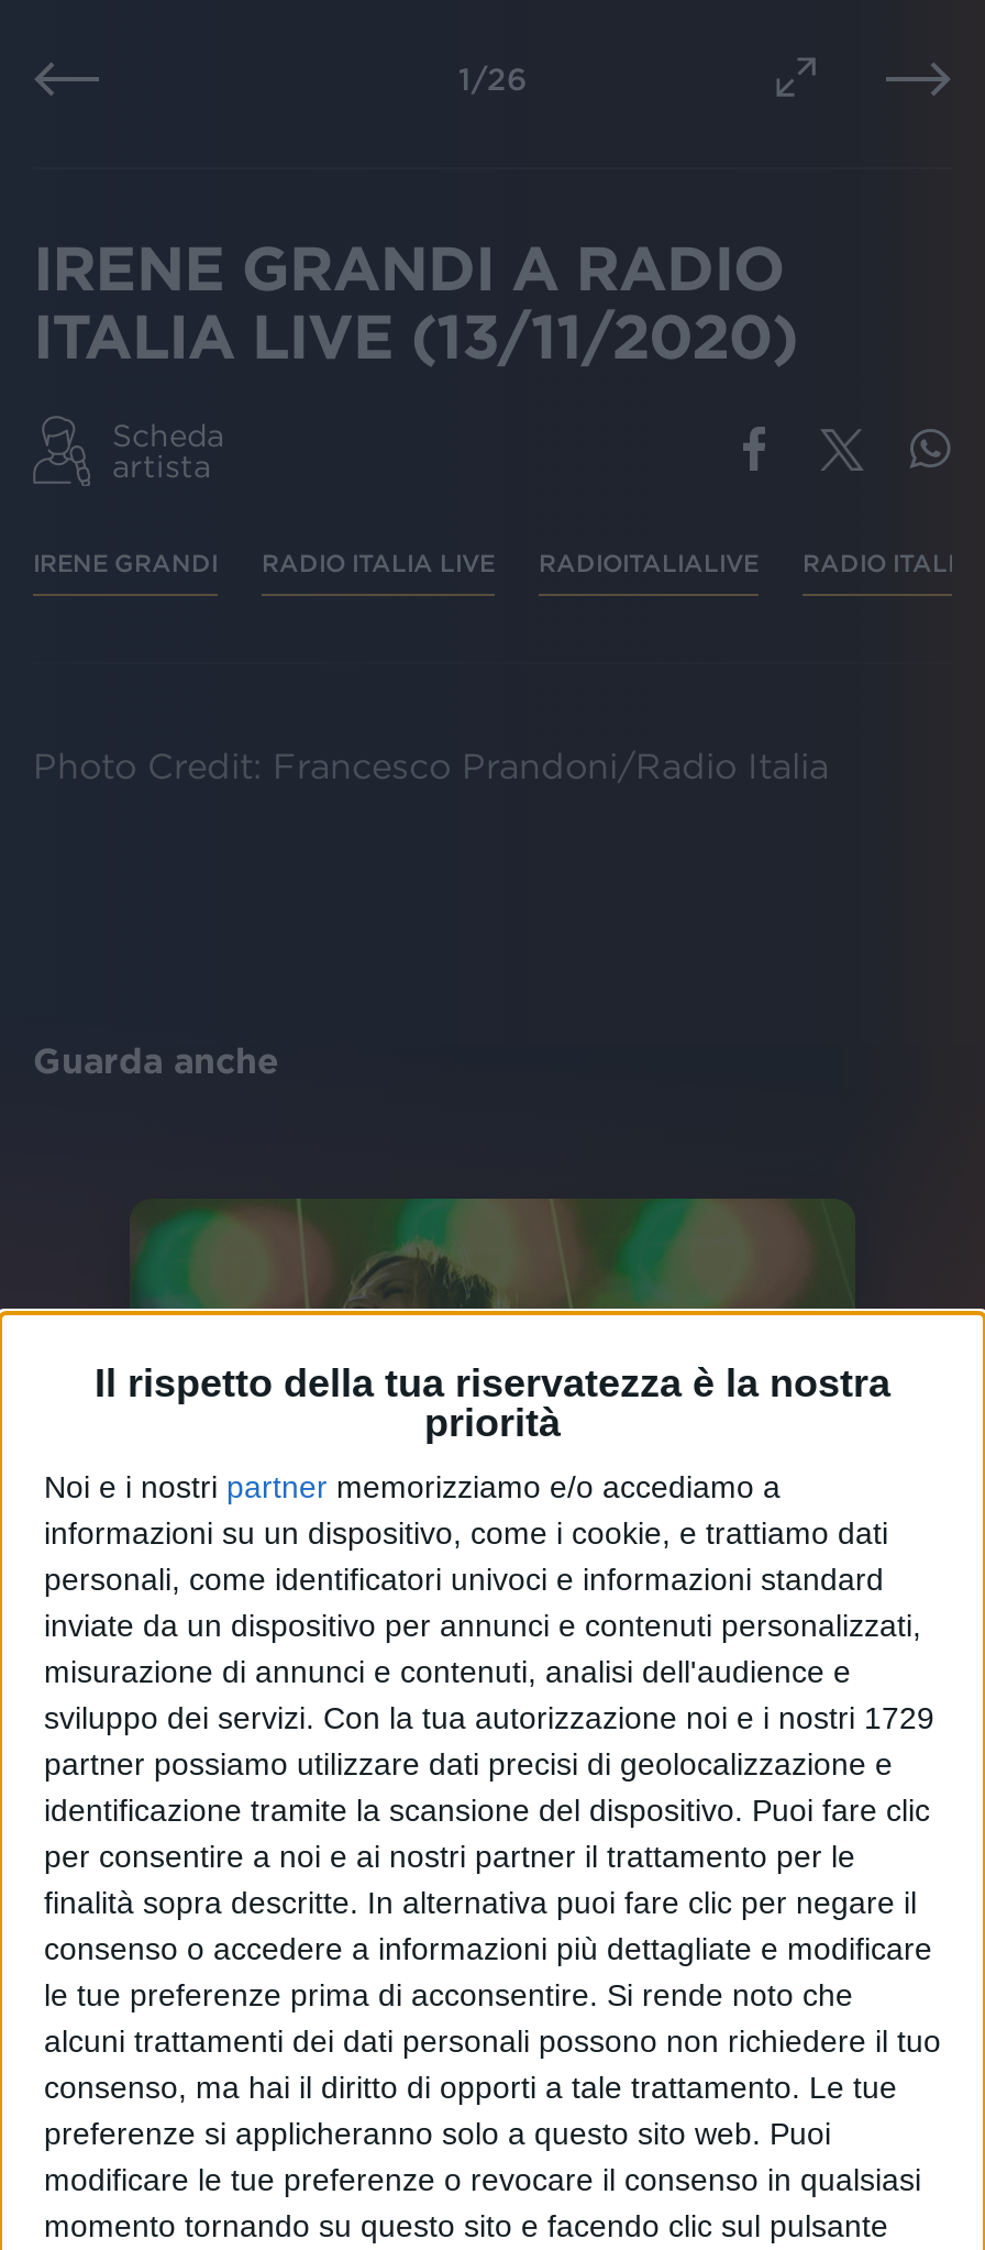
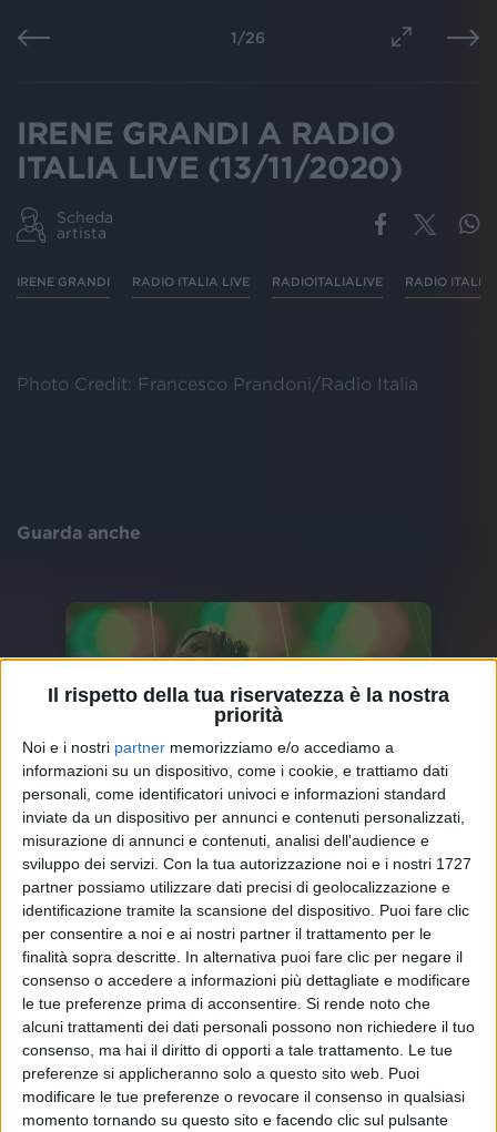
[44,1699,934,1735] sviluppo dei servizi. Con la tua autorizzazione noi e i nostri 1729 -> [22,854,471,872] sviluppo dei servizi. Con la tua autorizzazione noi e i nostri 1727

